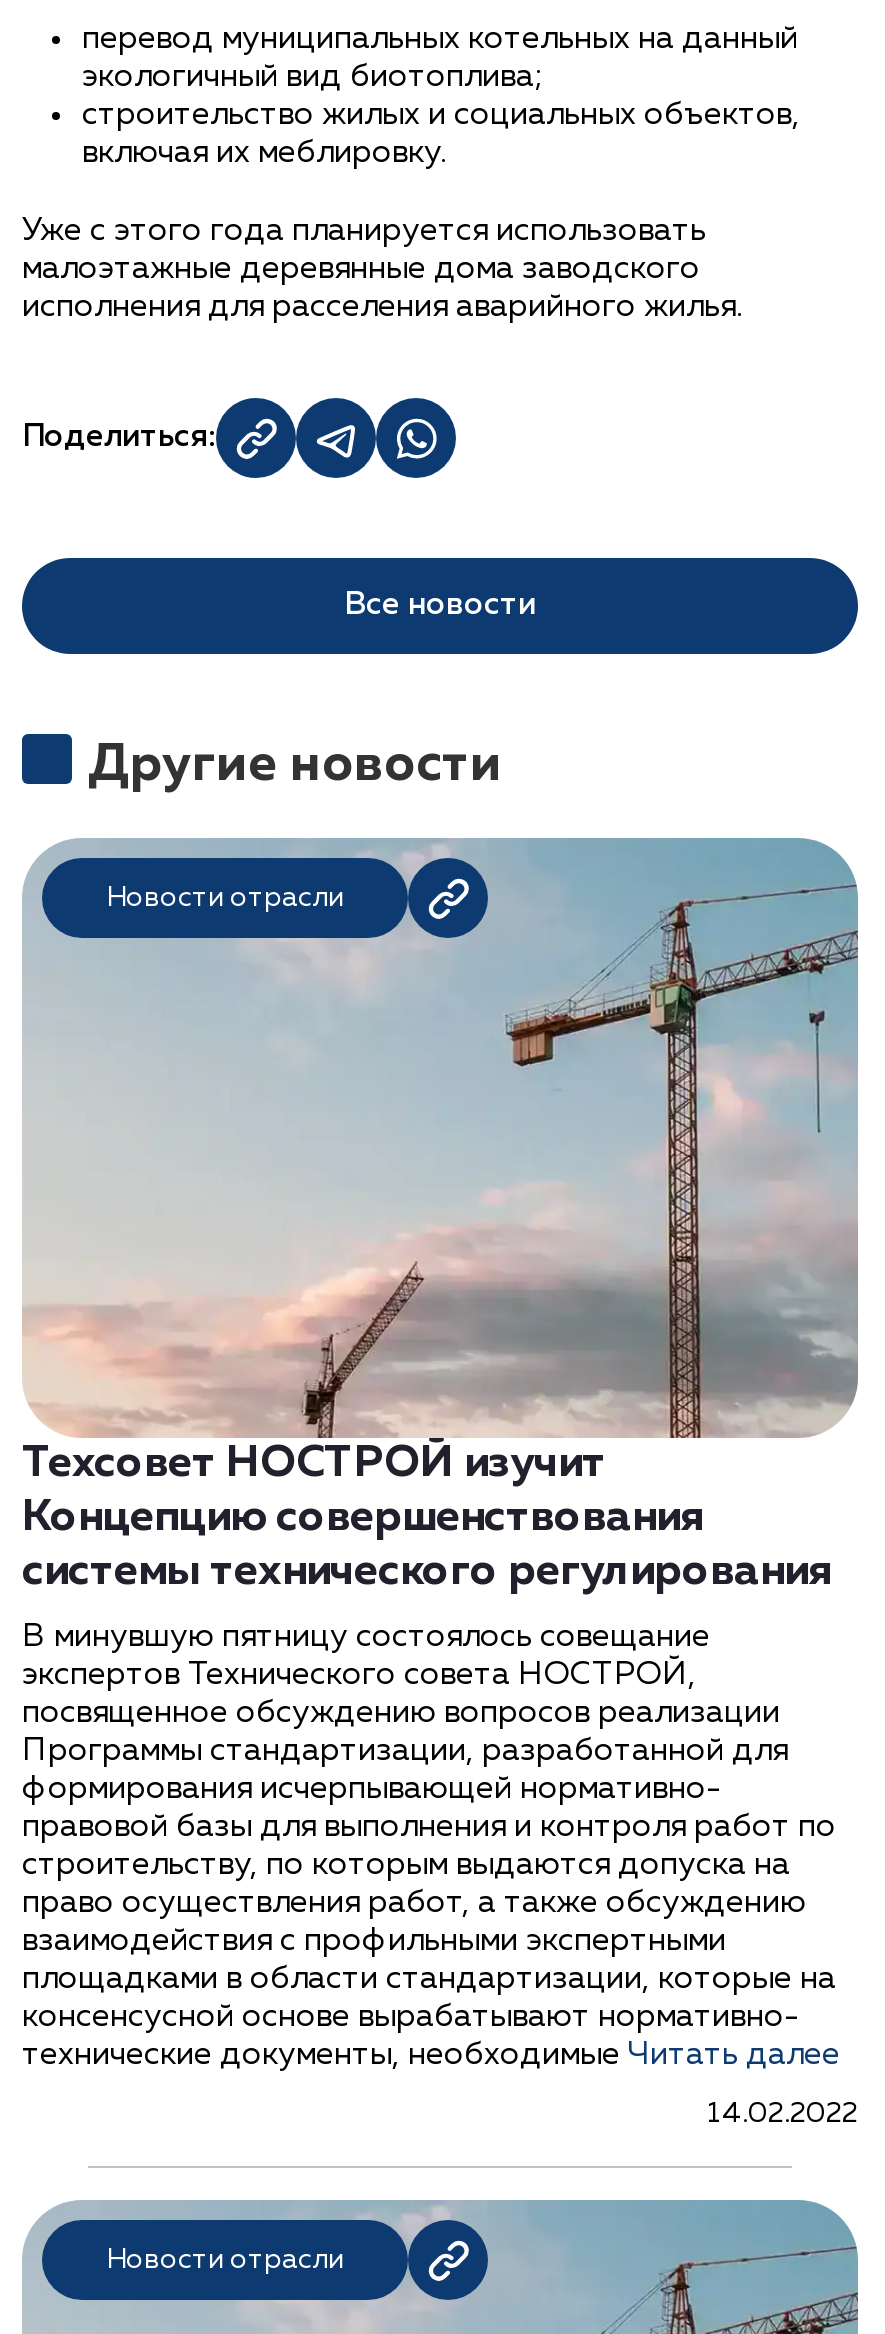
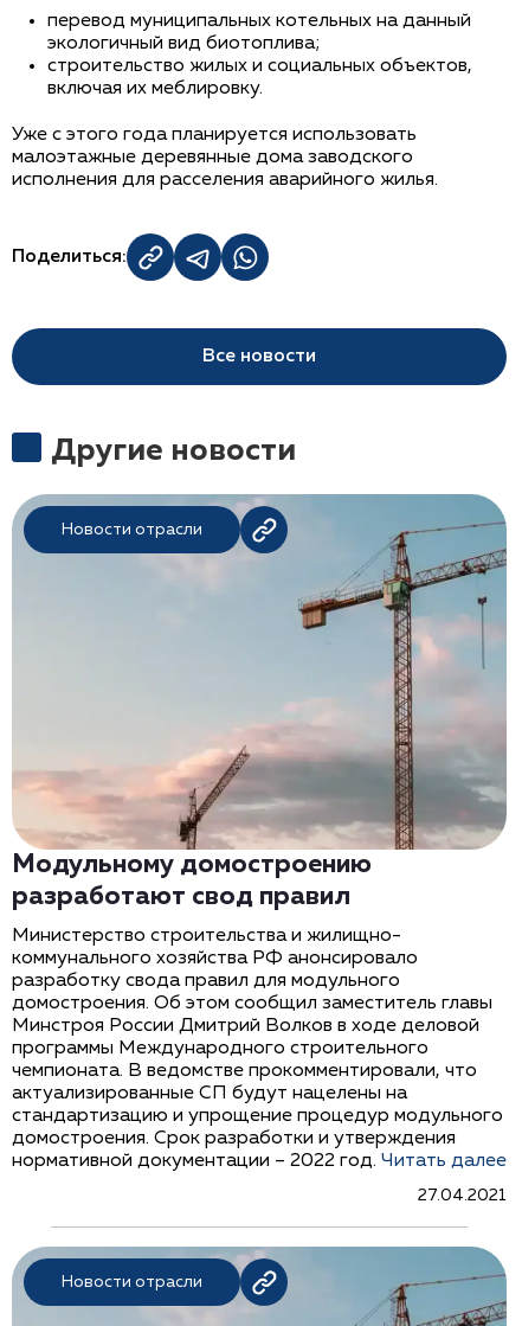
[22,1442,832,1594] Техсовет НОСТРОЙ изучит | Концепцию совершенствования | системы технического регулирования -> [12,852,372,910] Модульному домостроению | разработают свод правил
[22,1622,840,2072] В минувшую пятницу состоялось совещание | экспертов Технического совета НОСТРОЙ, | посвященное обсуждению вопросов реализации | Программы стандартизации, разработанной для | формирования исчерпывающей нормативно- | правовой базы для выполнения и контроля работ по | строительству, по которым выдаются допуска на | право осуществления работ, а также обсуждению | взаимодействия с профильными экспертными | площадками в области стандартизации, которые на | консенсусной основе вырабатывают нормативно- | технические документы, необходимые Читать далее -> [12,927,507,1171] Министерство строительства и жилищно- | коммунального хозяйства РФ анонсировало | разработку свода правил для модульного | домостроения. Об этом сообщил заместитель главы | Минстроя России Дмитрий Волков в ходе деловой | программы Международного строительного | чемпионата. В ведомстве прокомментировали, что | актуализированные СП будут нацелены на | стандартизацию и упрощение процедур модульного | домостроения. Срок разработки и утверждения | нормативной документации – 2022 год. Читать далее
[708,2100,858,2128] 14.02.2022 -> [418,1187,507,1204] 27.04.2021

